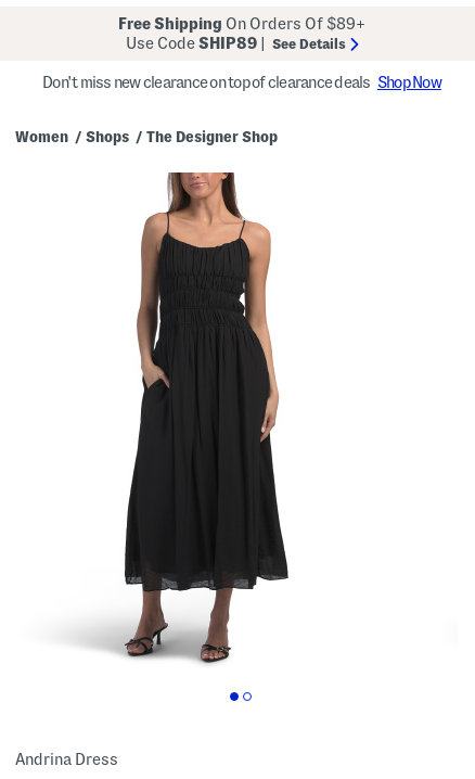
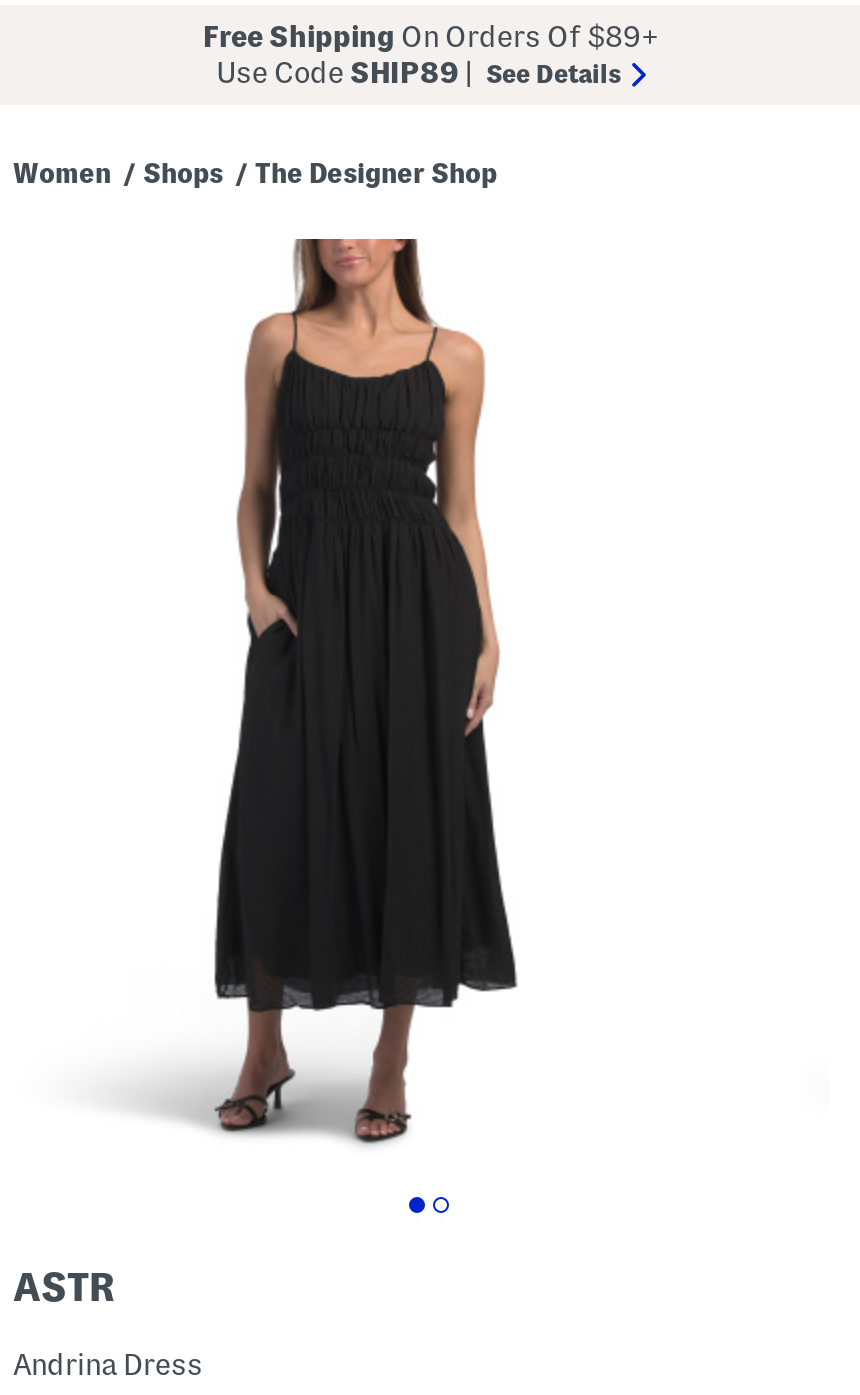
[42,73,441,91] Don't miss new clearance on top of clearance deals Shop Now -> none
moved [15,128,281,145] -> [13,157,503,189]: Women / Shops / The Designer Shop
none -> [13,1265,115,1309] ASTR
moved [134,170,273,398] -> [233,235,489,655]: [image]
moved [70,563,286,668] -> [115,959,513,1153]: [image]

